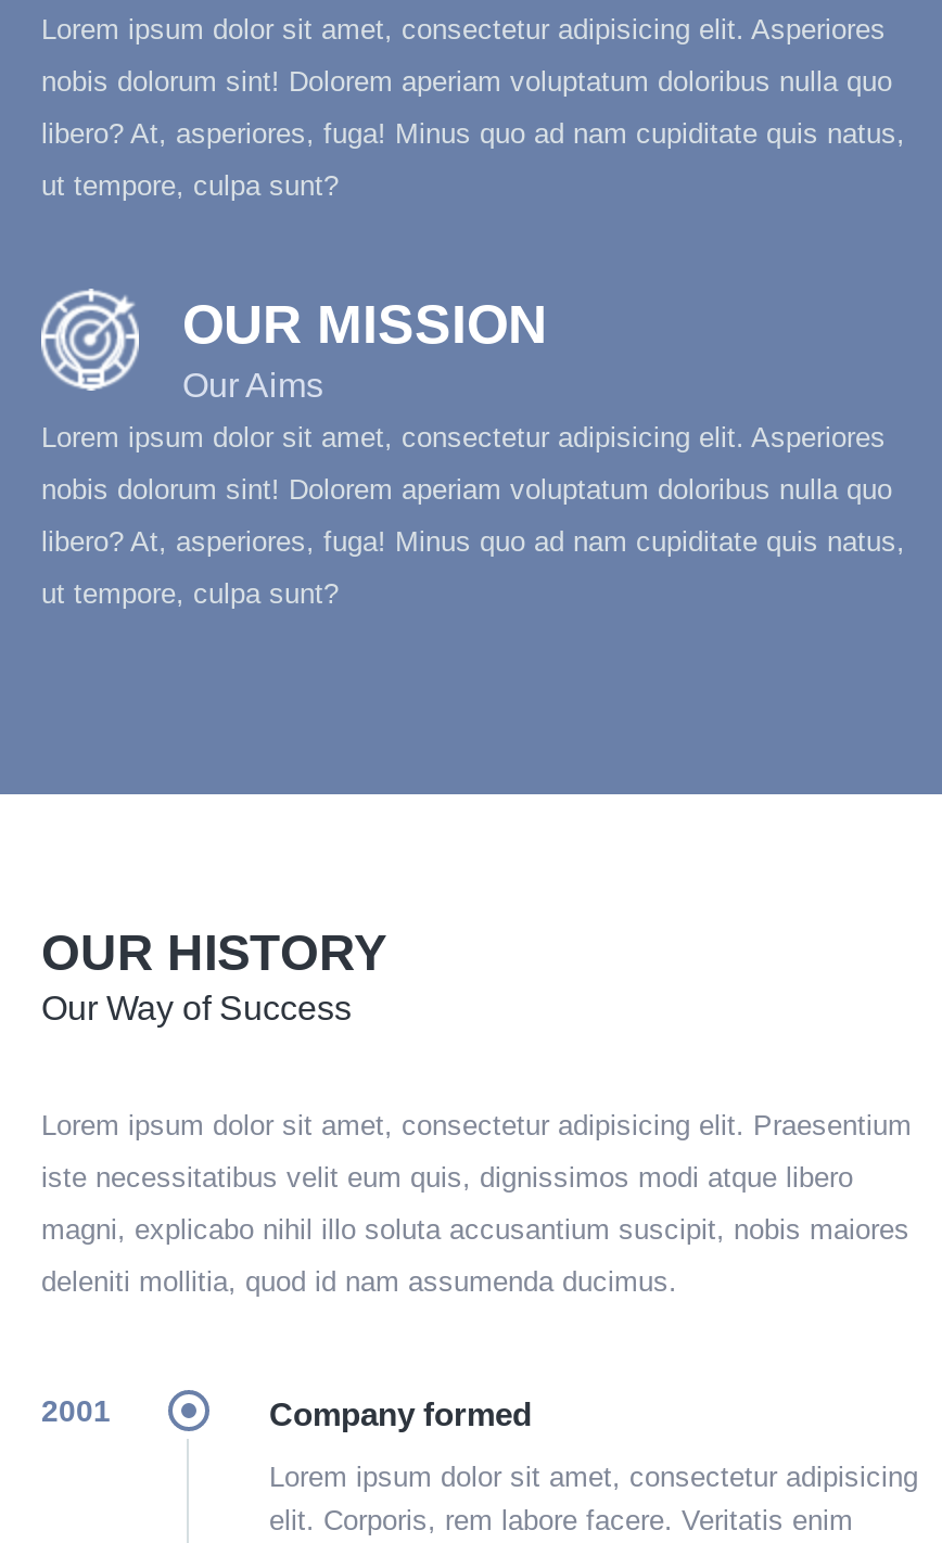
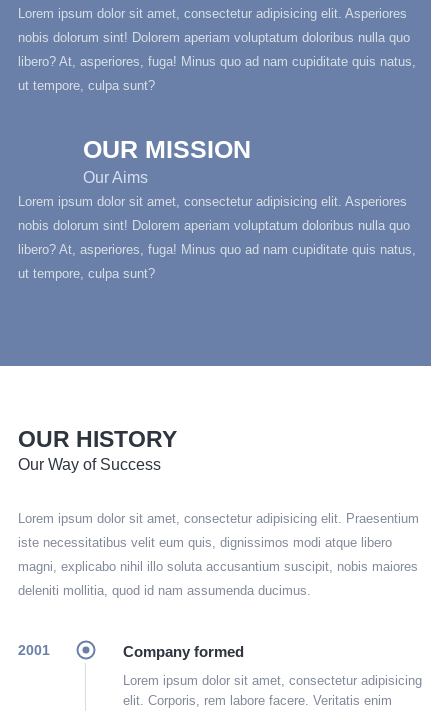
[39,286,141,393] [image] -> none

